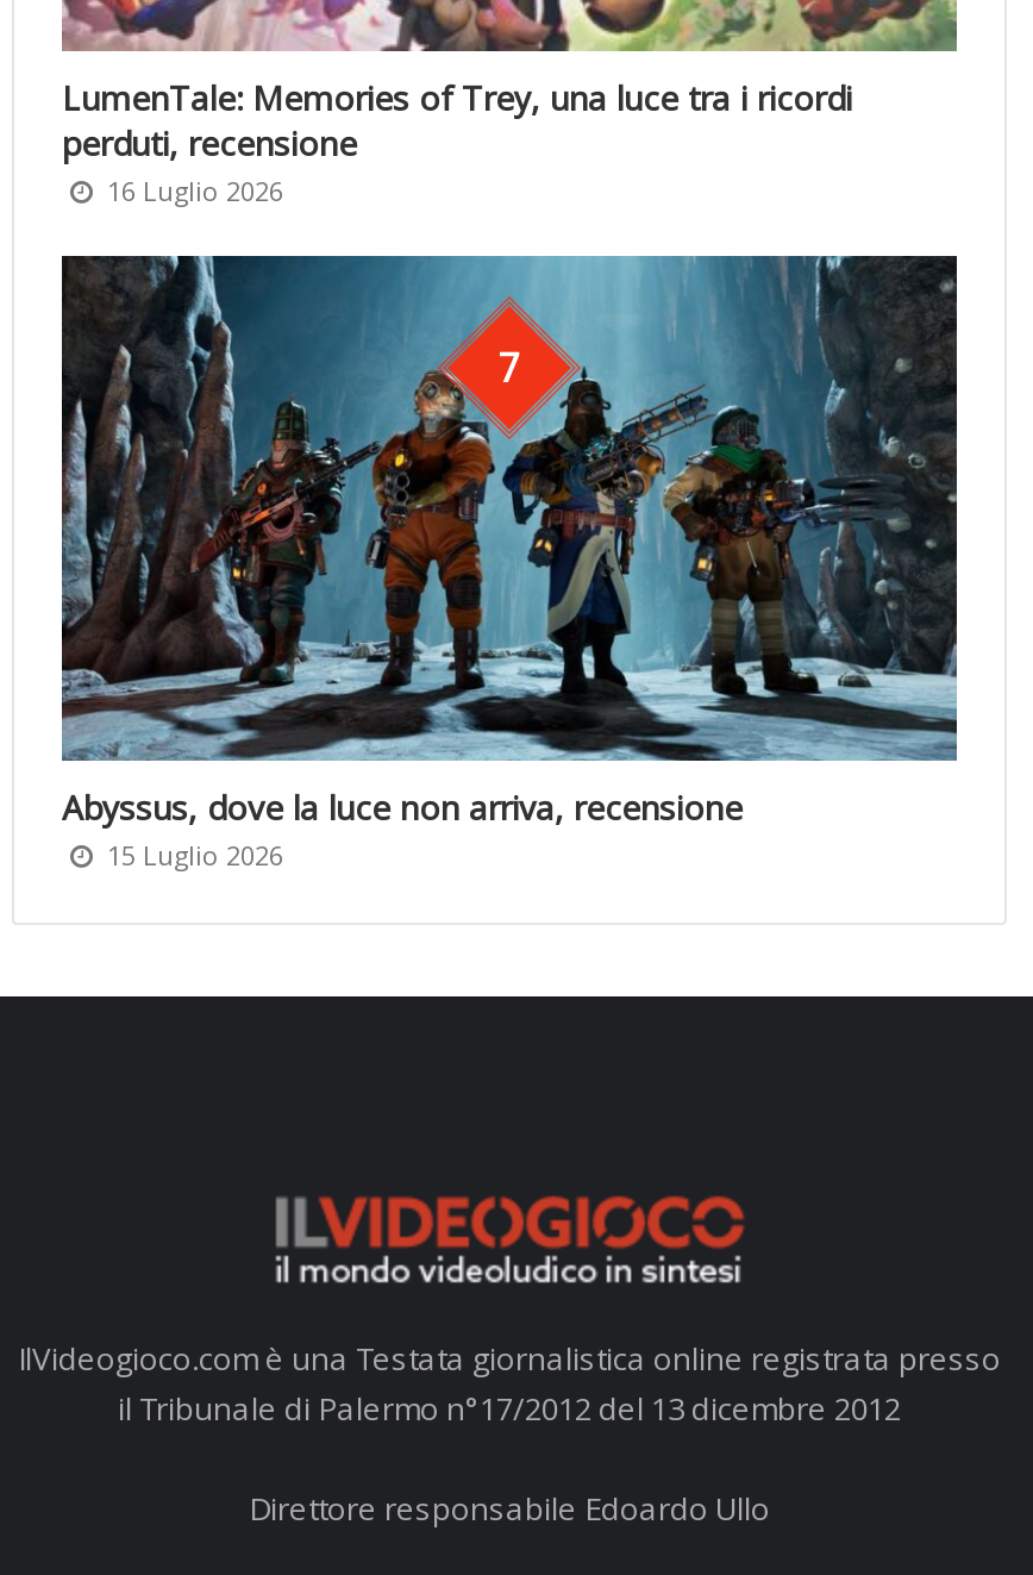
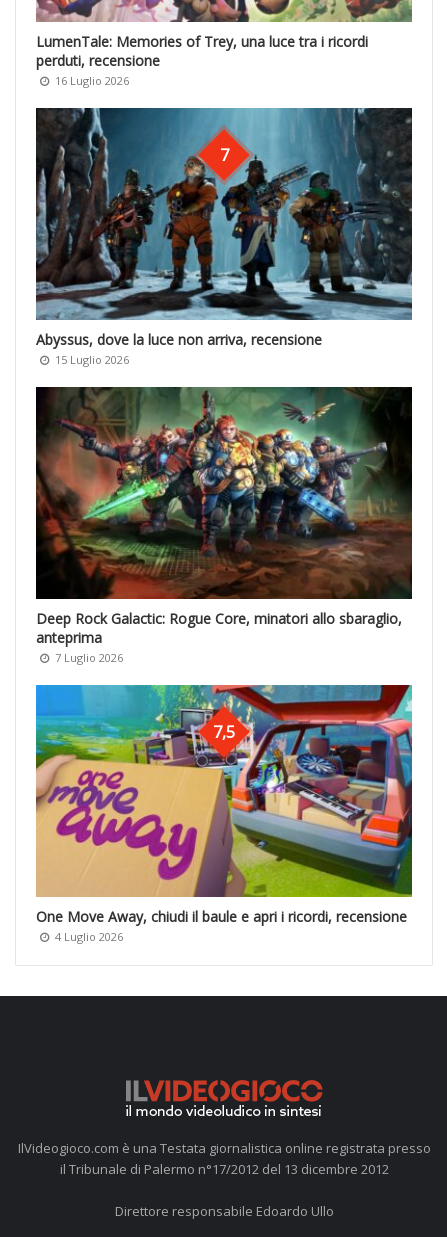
none -> [35,386,412,665] [image] | Deep Rock Galactic: Rogue Core, minatori allo sbaraglio, | anteprima | 7 Luglio 2026
none -> [35,684,413,898] [image] | 7,5
none -> [36,907,407,944] One Move Away, chiudi il baule e apri i ricordi, recensione | 4 Luglio 2026

